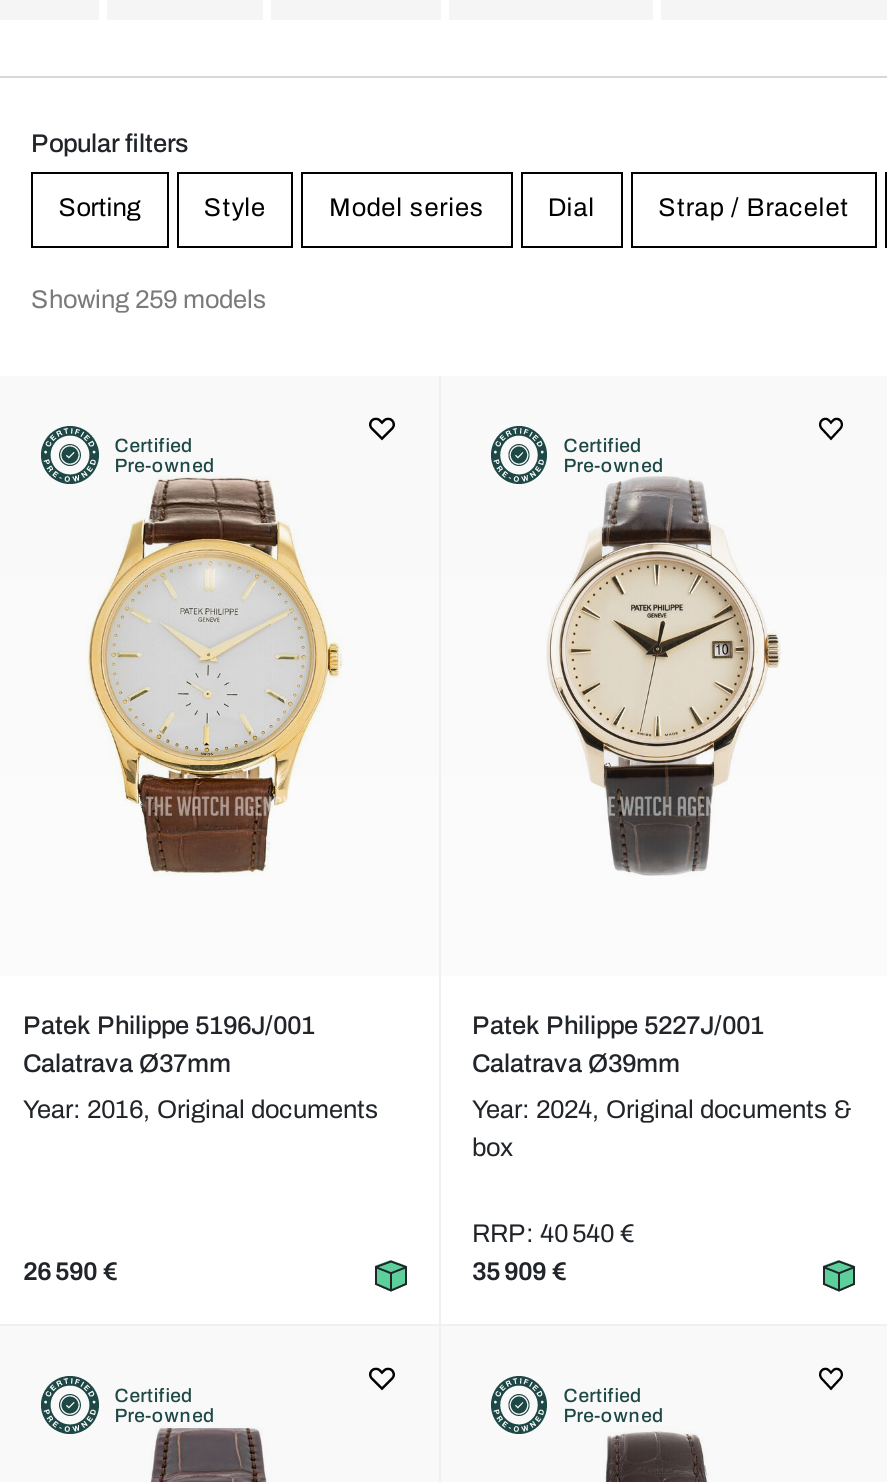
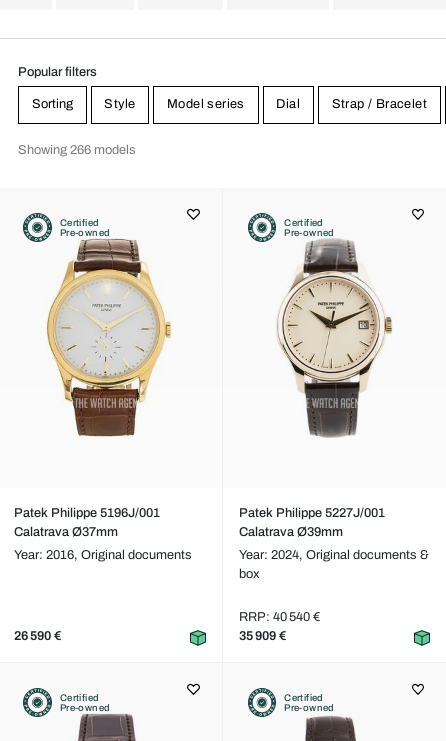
[31,286,267,314] Showing 259 models -> [18,143,136,157] Showing 266 models

